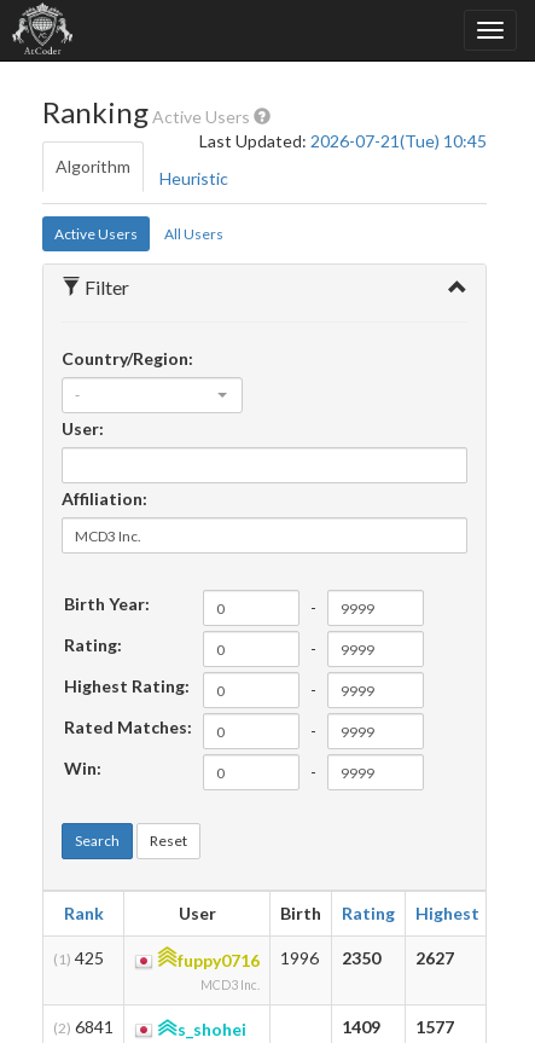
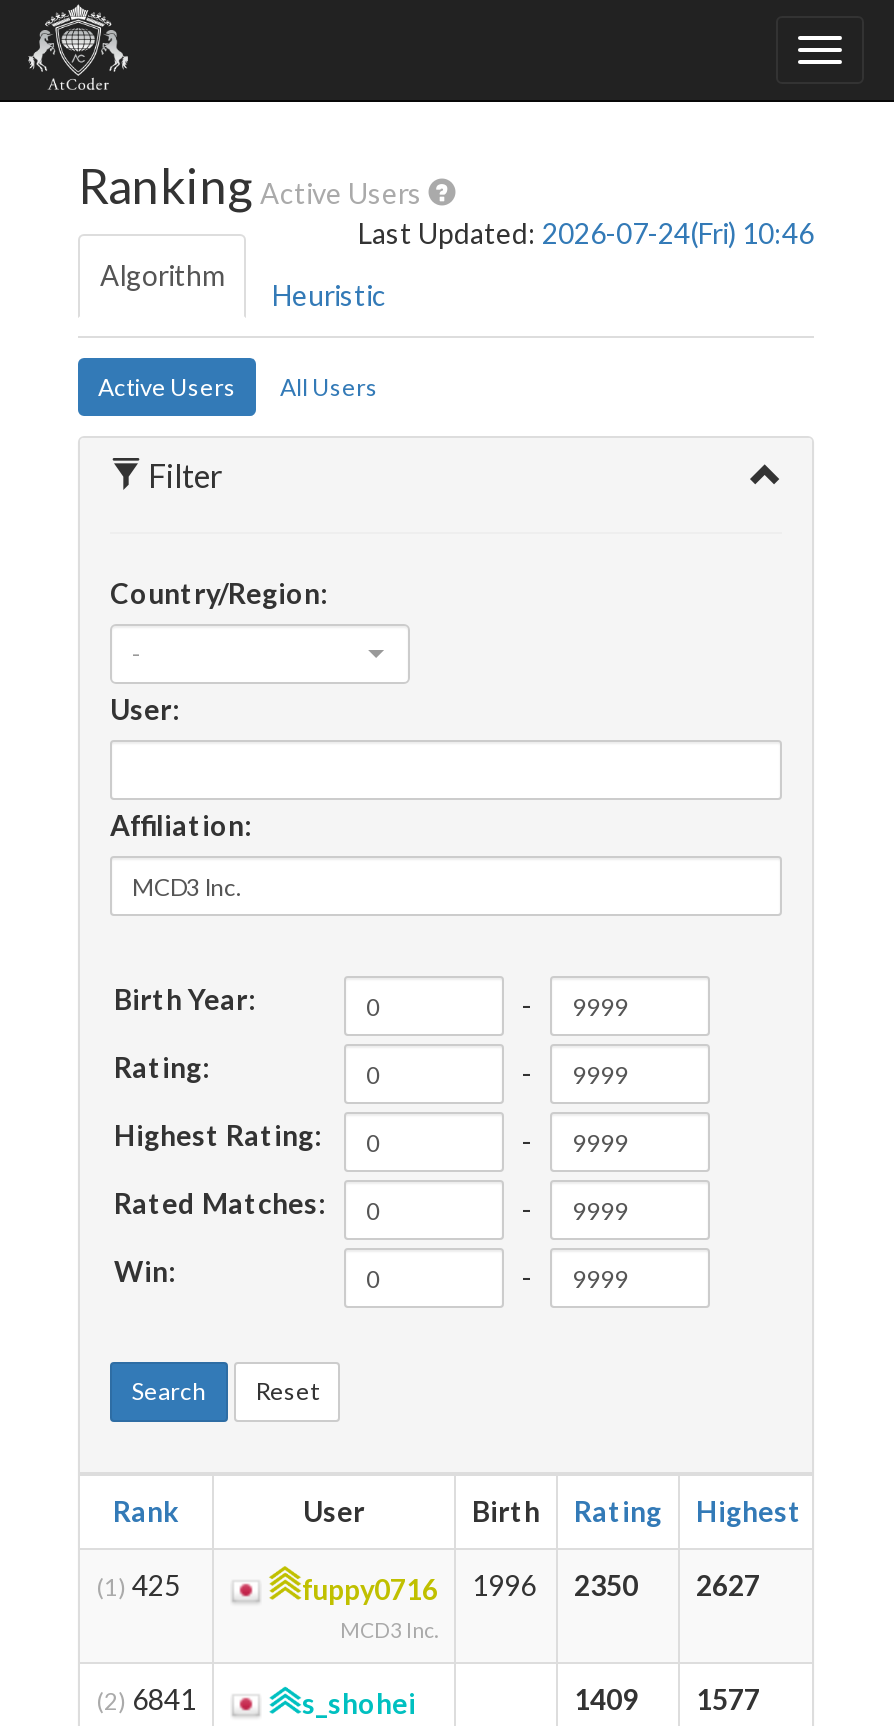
[199,131,487,151] Last Updated: 2026-07-21(Tue) 10:45 -> [358,216,814,250] Last Updated: 2026-07-24(Fri) 10:46

